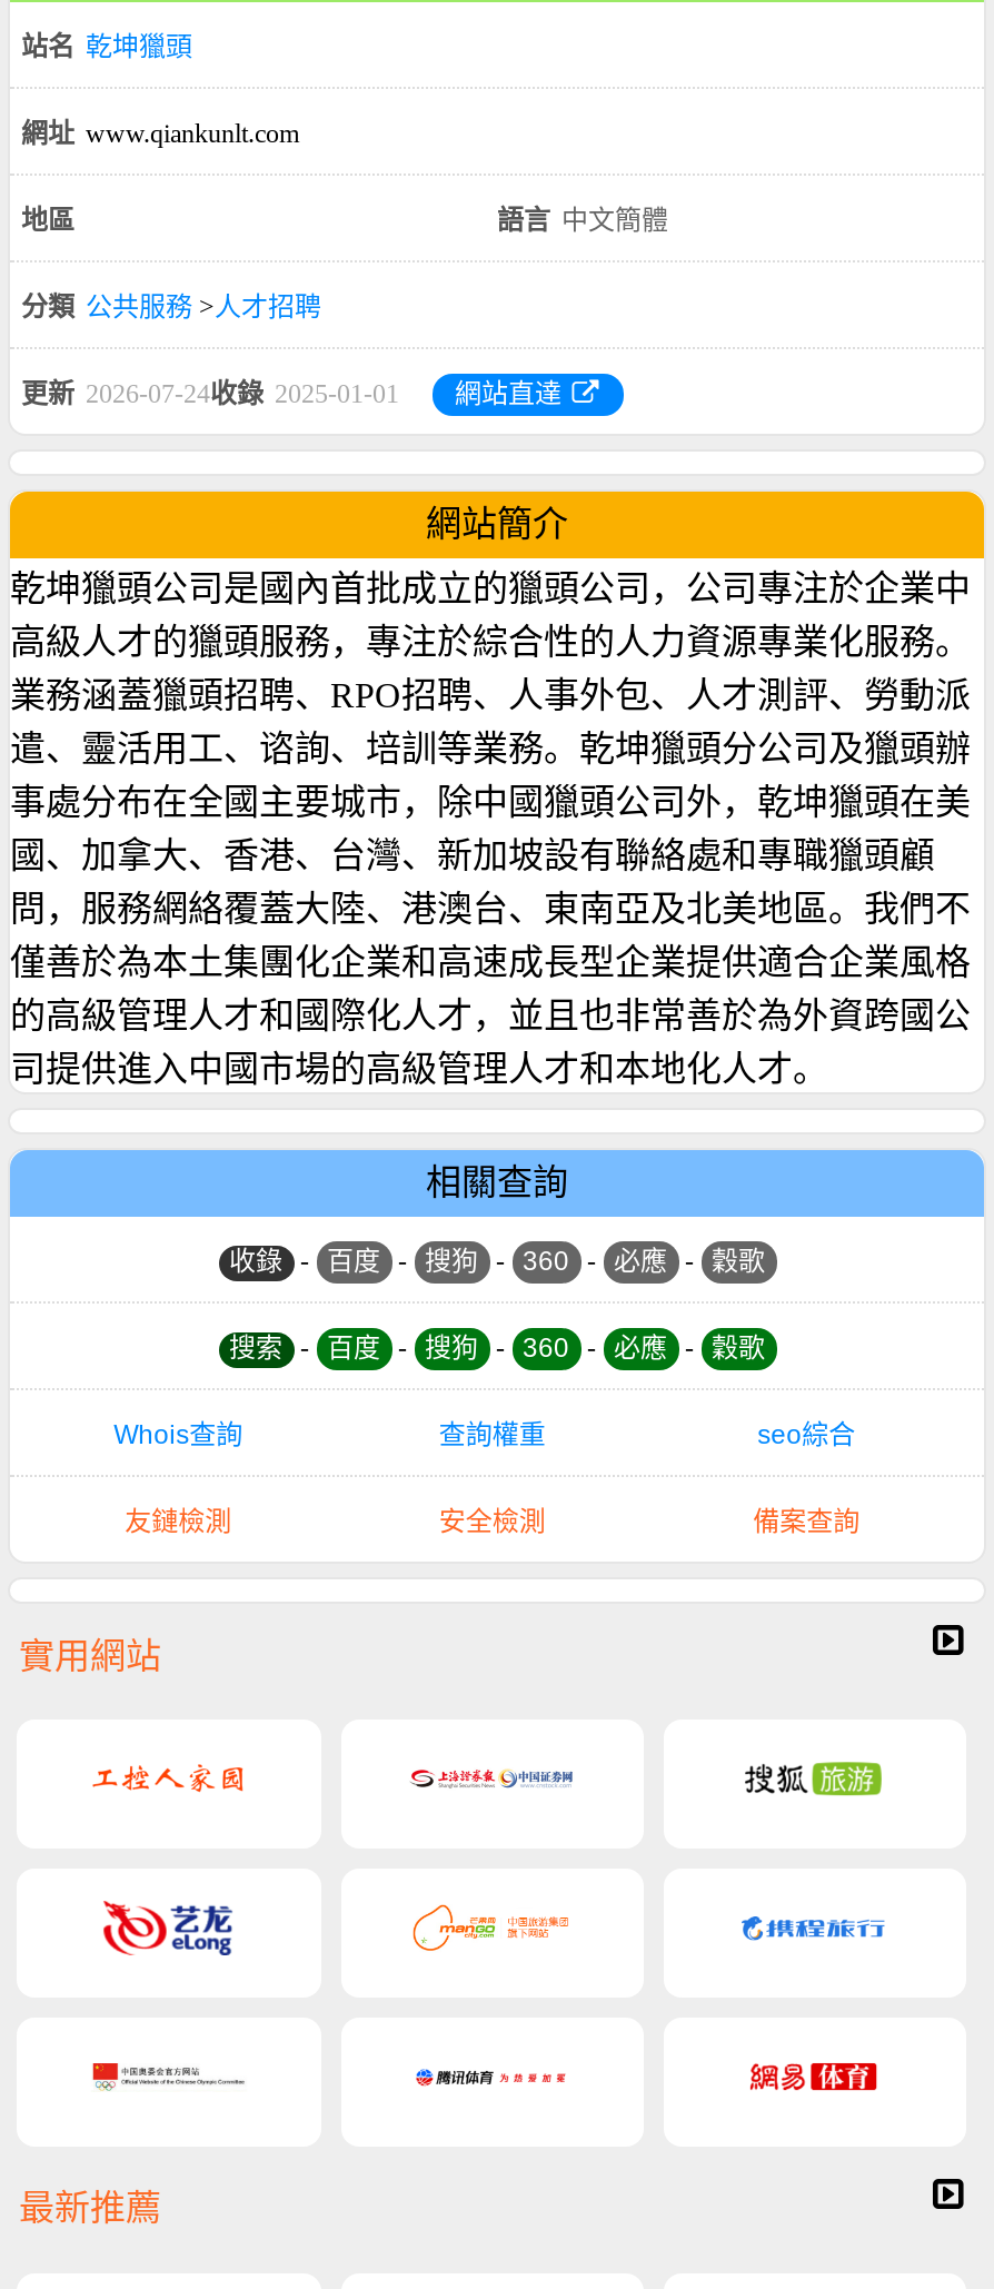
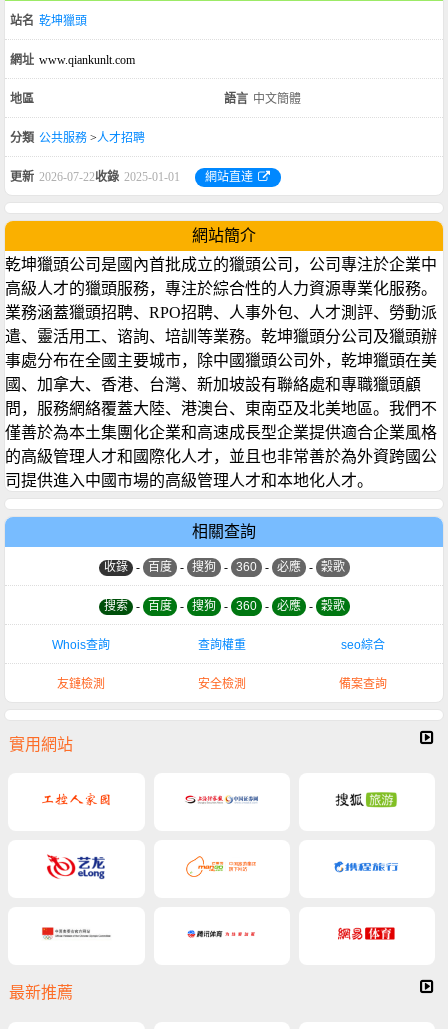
[21,377,568,408] 更新 2026-07-24收錄 2025-01-01 網站直達 -> [10,170,256,184] 更新 2026-07-22收錄 2025-01-01 網站直達

